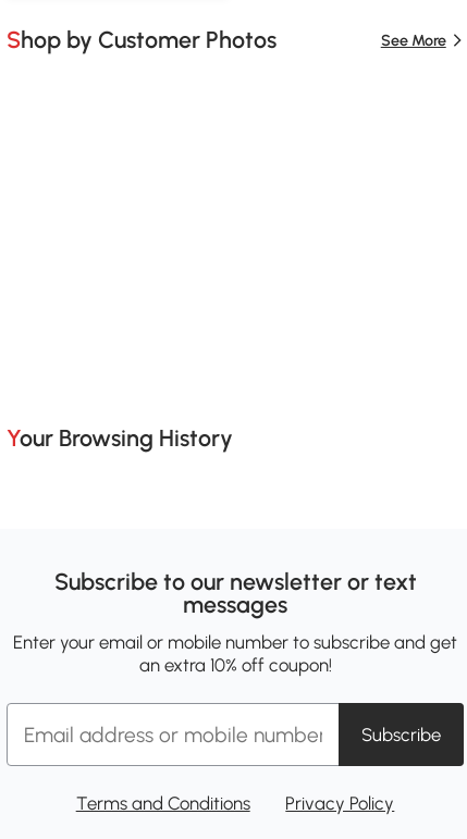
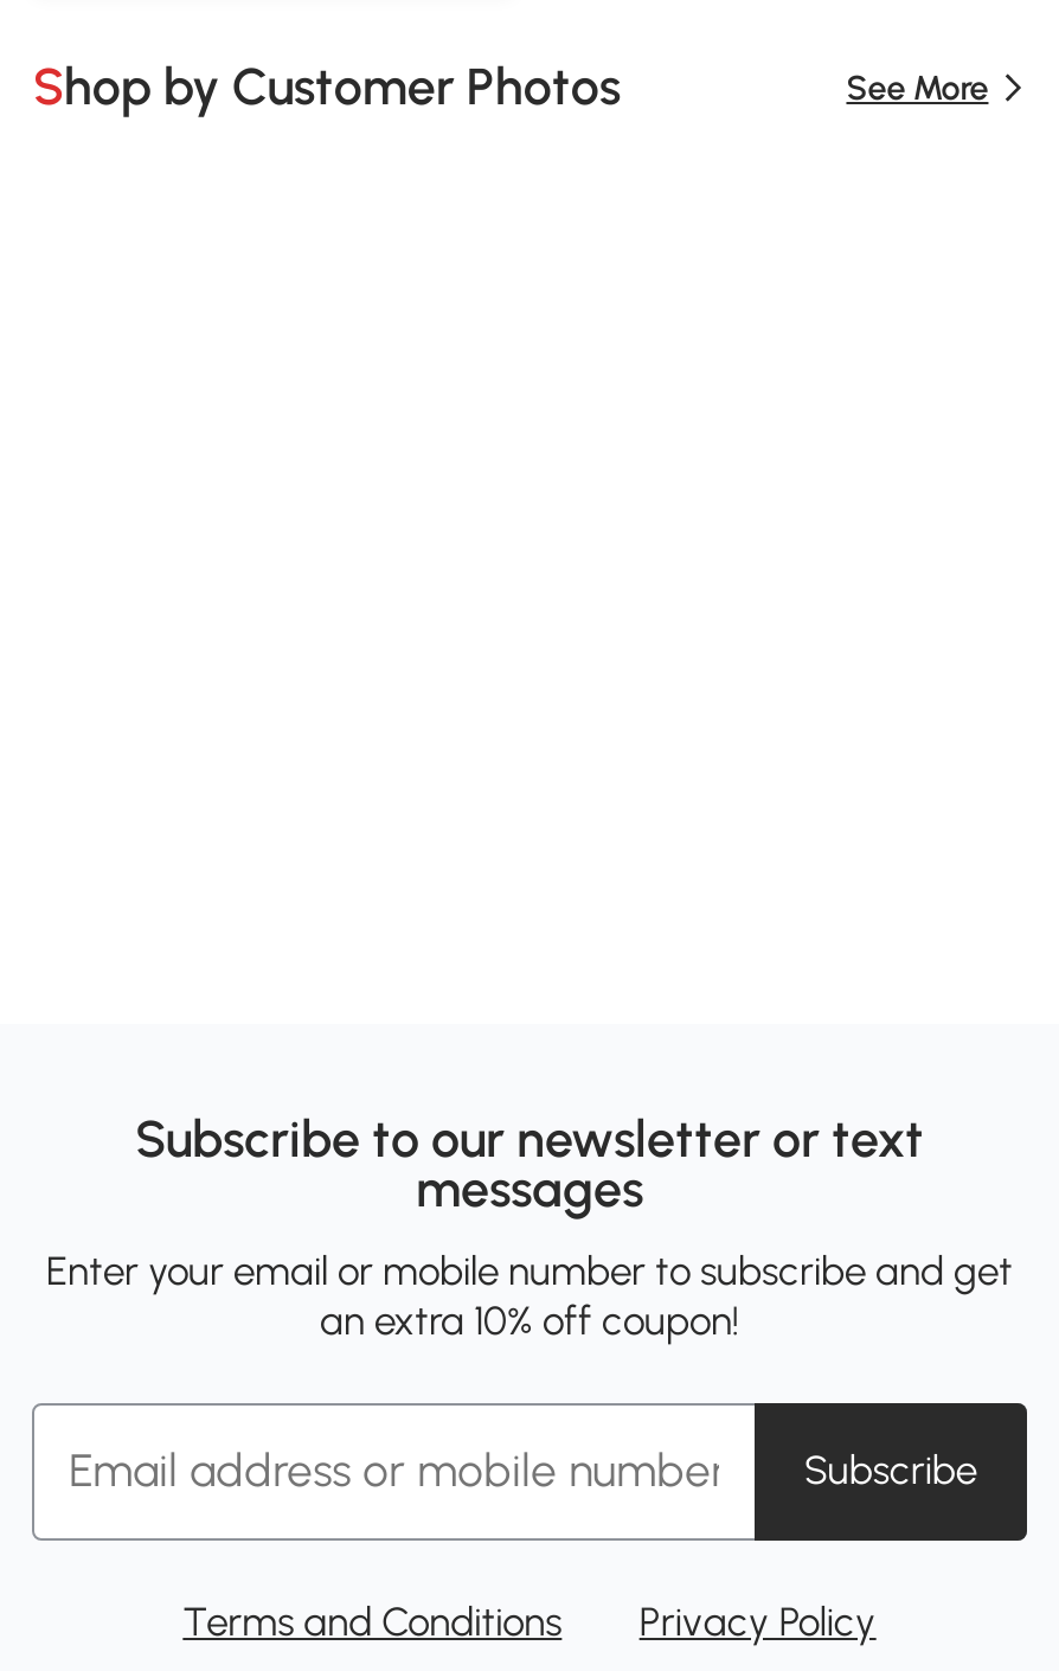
[20,424,233,451] Your Browsing History -> none

